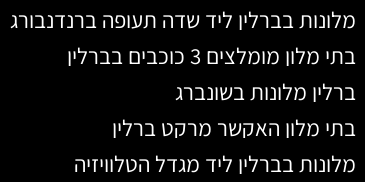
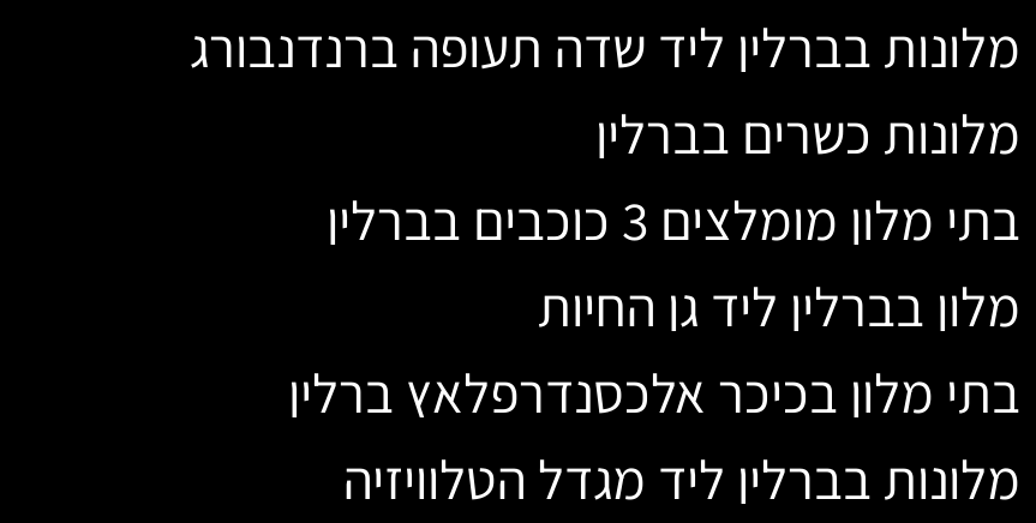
none -> [595,97,1020,169] מלונות כשרים בברלין
[112,76,356,142] ברלין מלונות בשונברג | בתי מלון האקשר מרקט ברלין -> [288,270,1020,428] מלון בברלין ליד גן החיות | בתי מלון בכיכר אלכסנדרפלאץ ברלין

